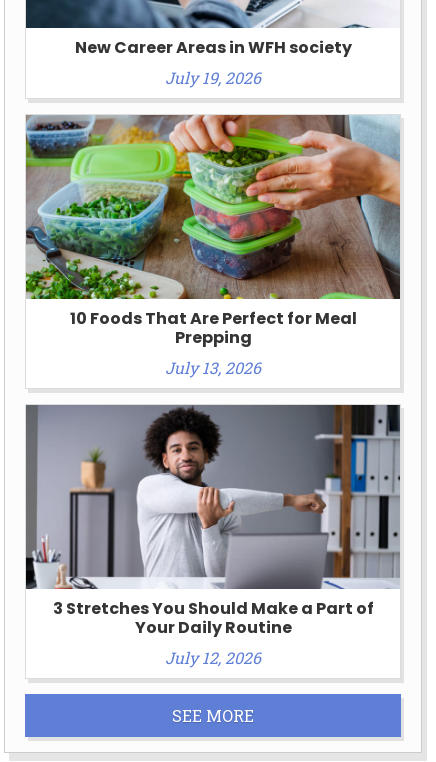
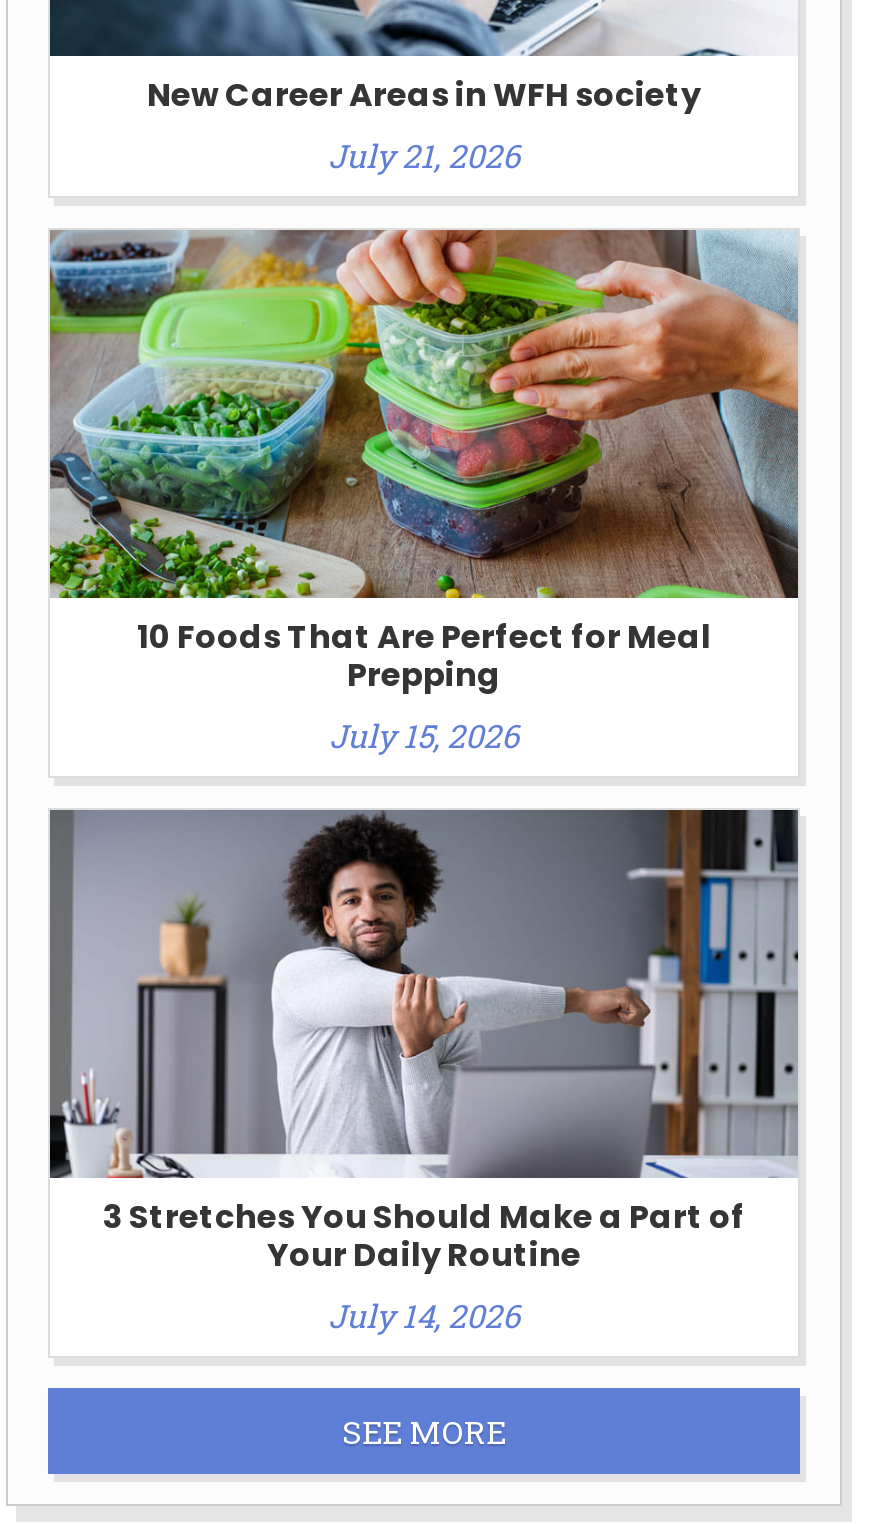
[165,67,261,88] July 19, 2026 -> [328,133,520,175] July 21, 2026
[165,357,261,378] July 13, 2026 -> [329,714,519,756] July 15, 2026
[165,647,261,668] July 12, 2026 -> [328,1294,520,1336] July 14, 2026

